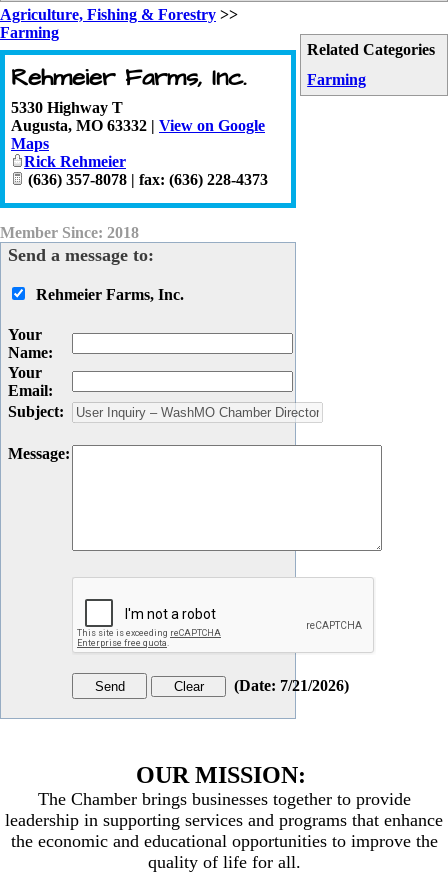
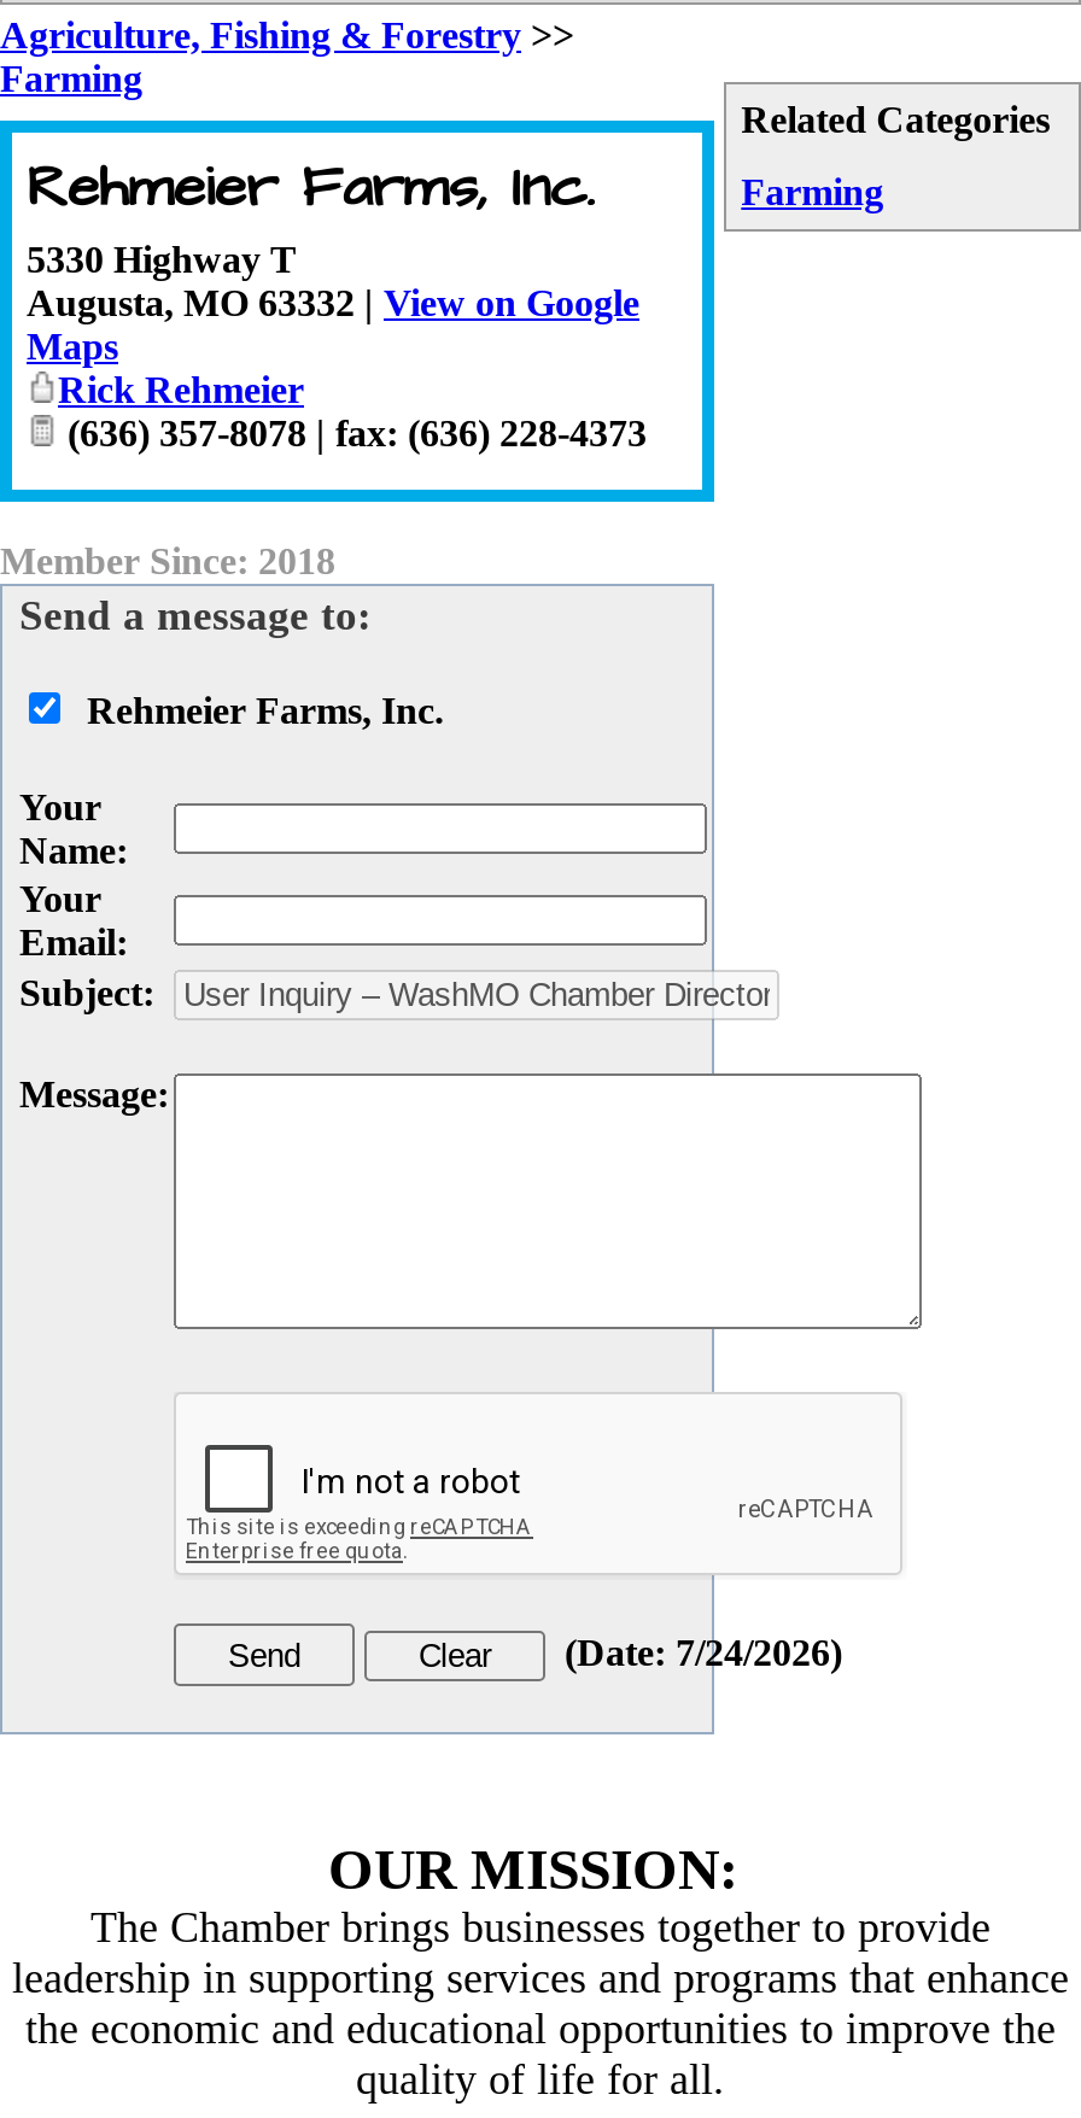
[226,677,349,694] (Date: 7/21/2026) -> [545,1632,842,1673] (Date: 7/24/2026)

